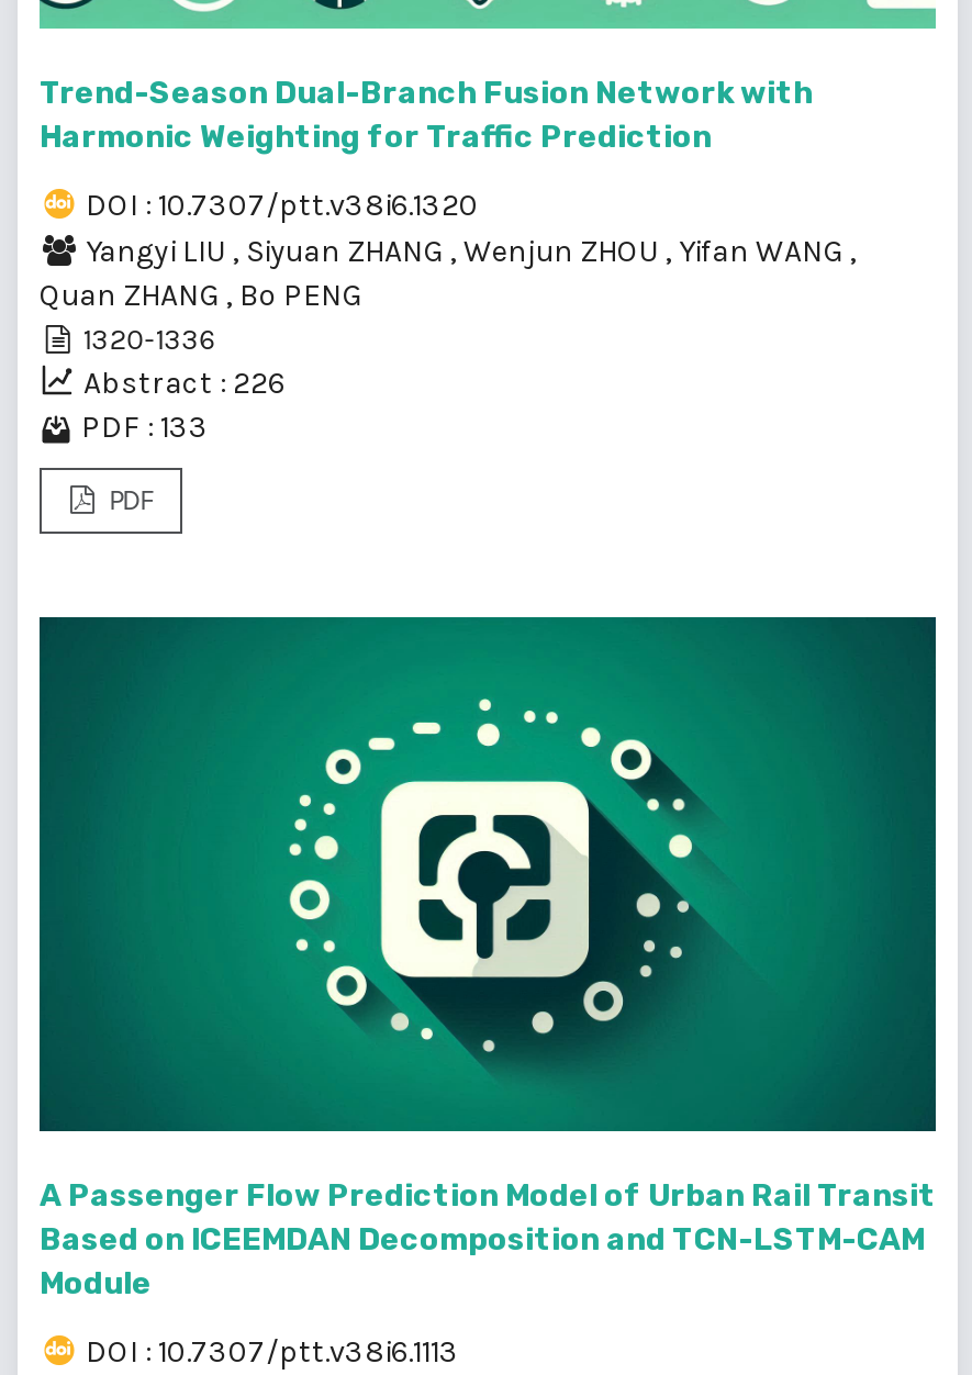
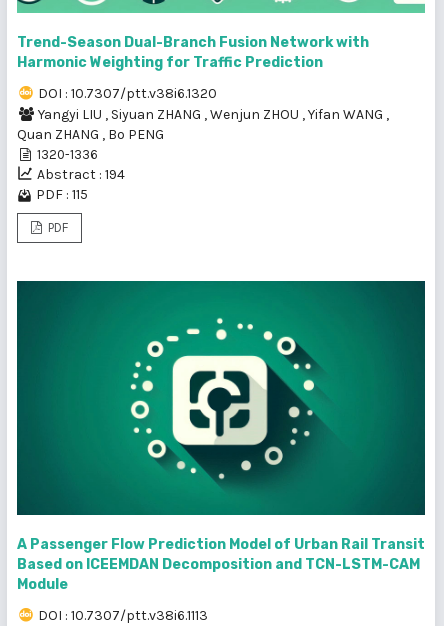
[83,365,286,403] Abstract : 226 -> [37,166,125,183] Abstract : 194
[81,409,209,447] PDF : 133 -> [36,186,88,203] PDF : 115

